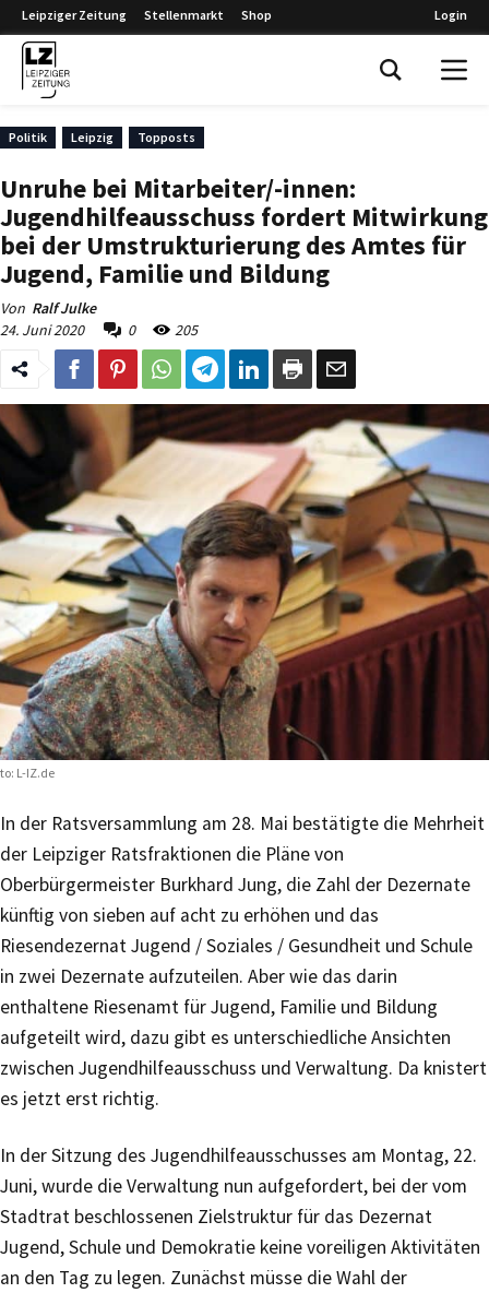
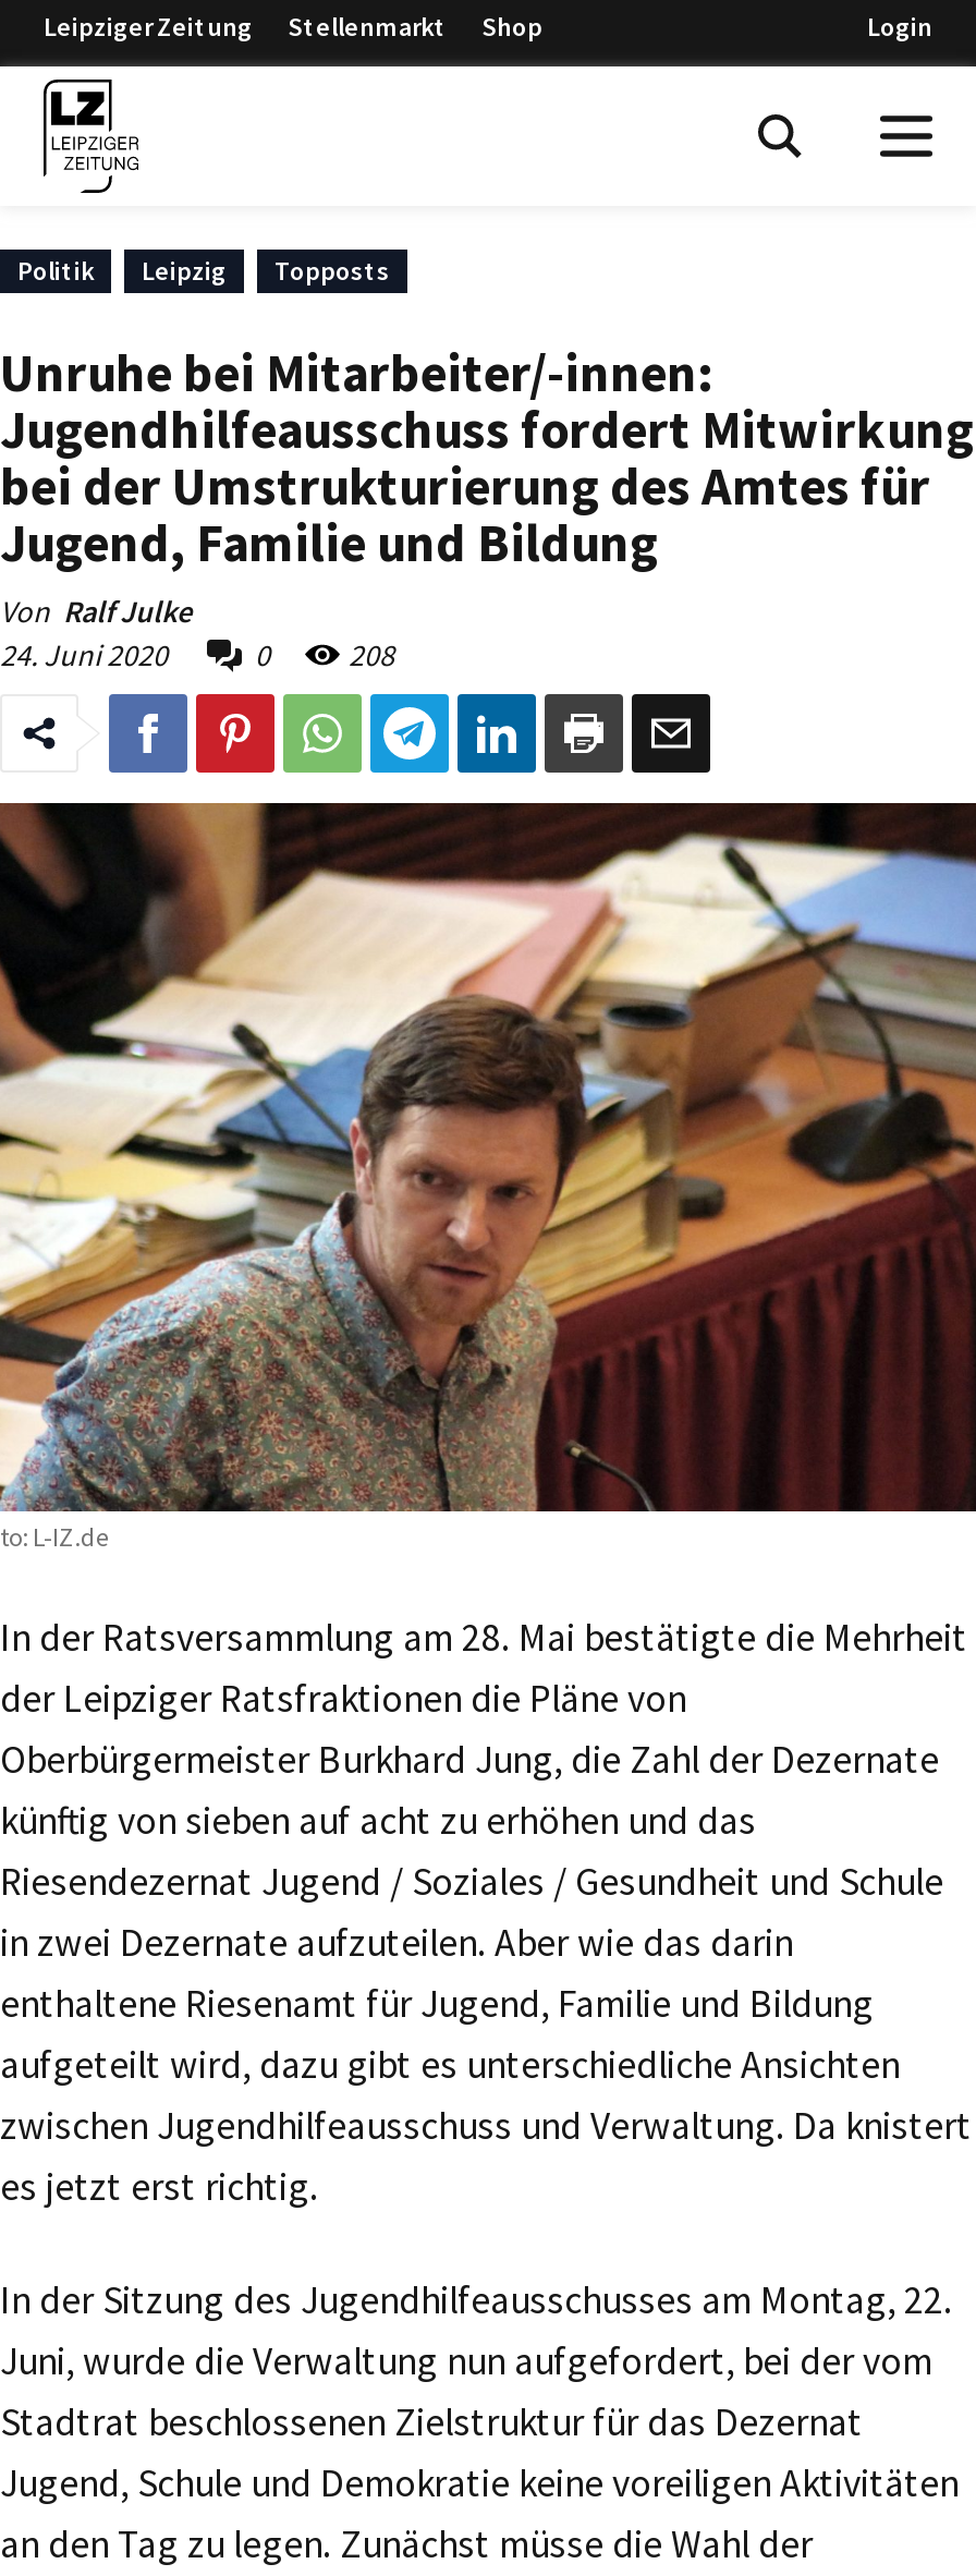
[128,320,198,340] 0 205 -> [255,635,394,675] 0 208

